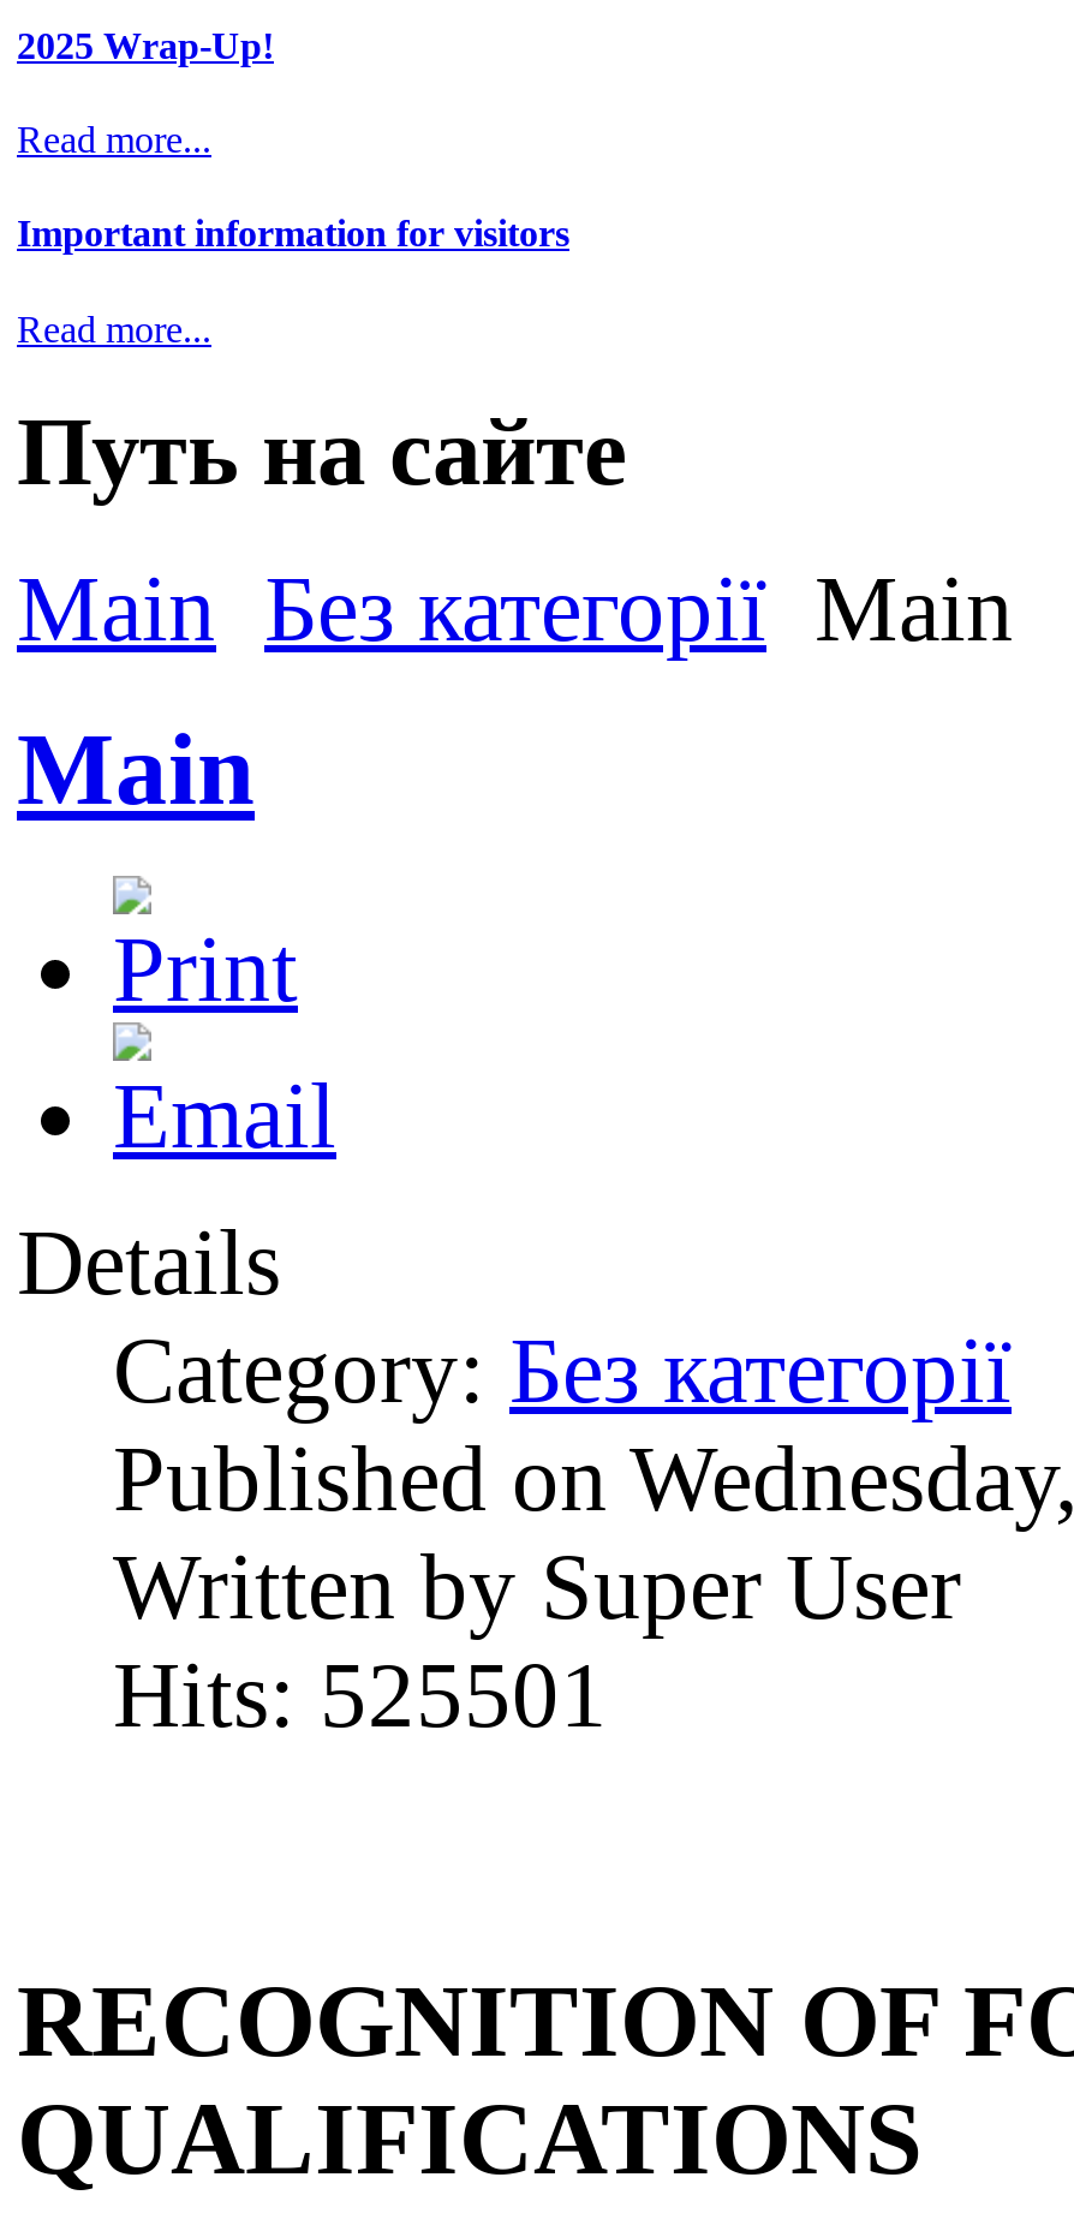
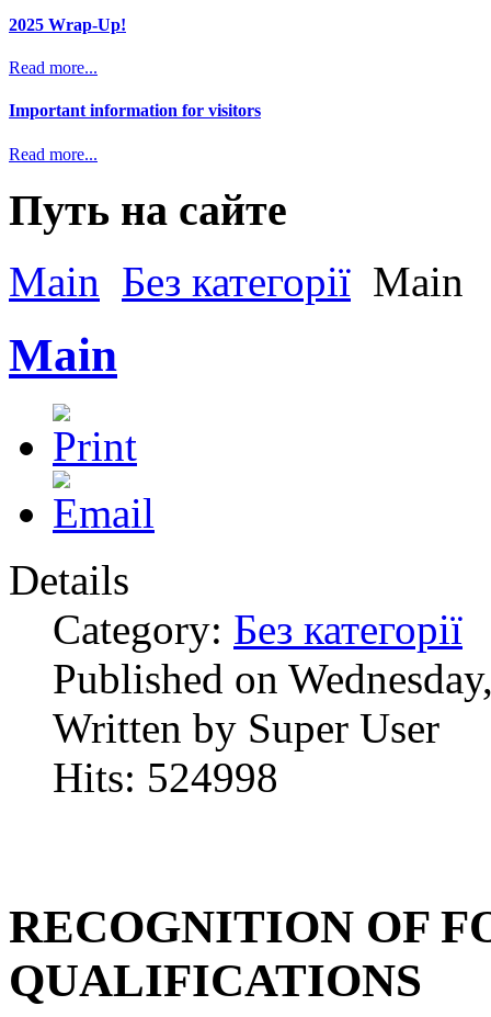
[113,1642,608,1745] Hits: 525501 -> [53,754,278,801] Hits: 524998

